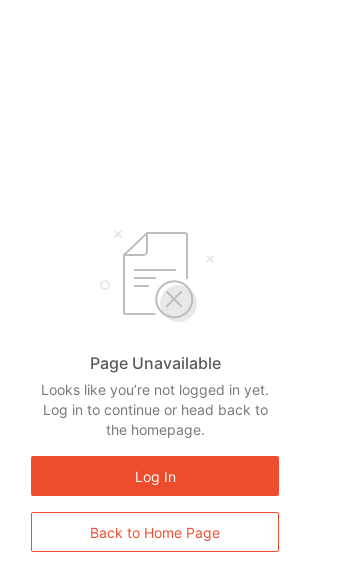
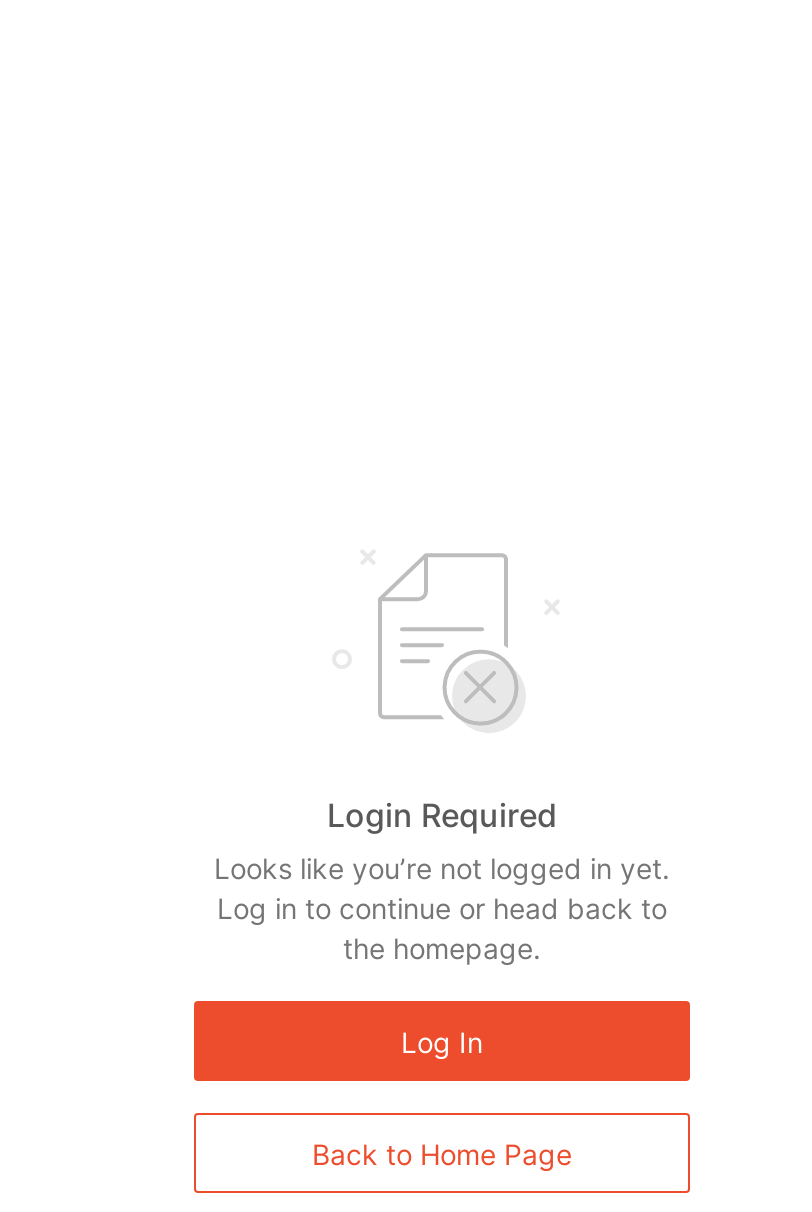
[89,353,220,373] Page Unavailable -> [327,795,557,835] Login Required

